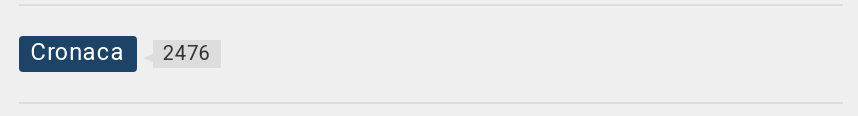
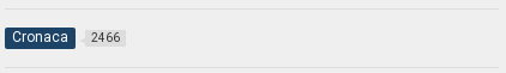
[31,39,211,67] Cronaca 2476 -> [12,29,120,46] Cronaca 2466

